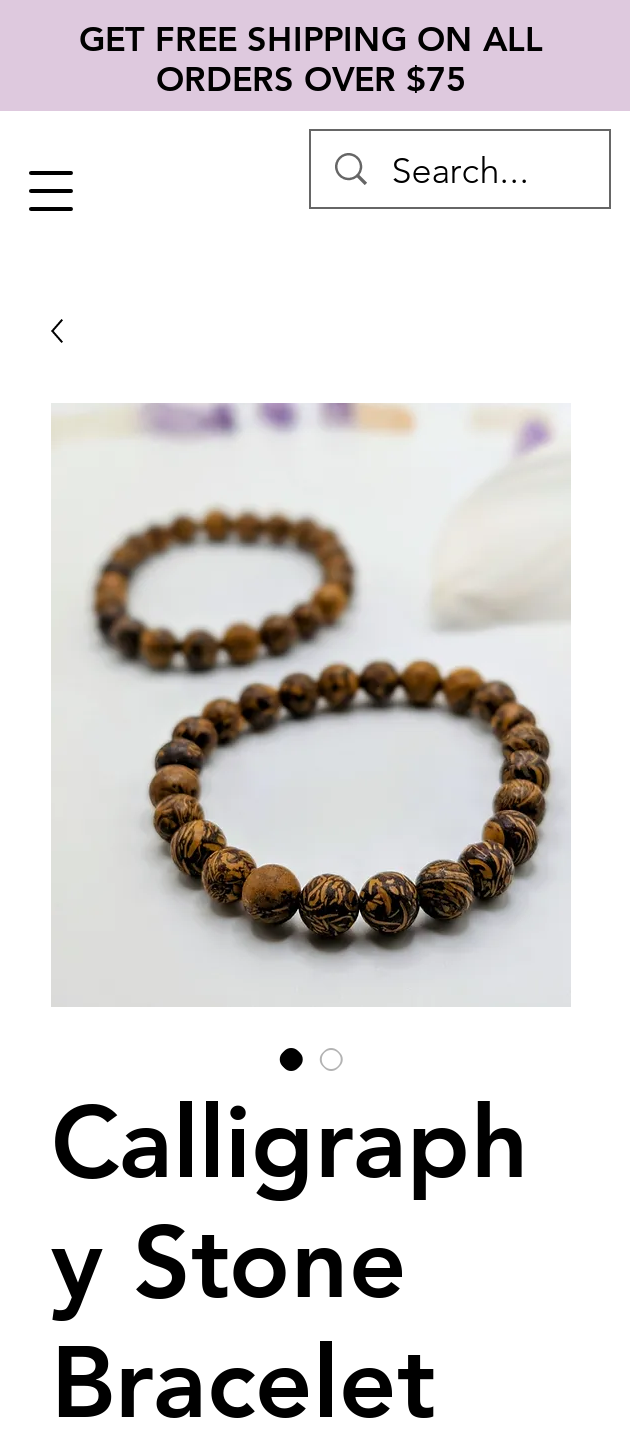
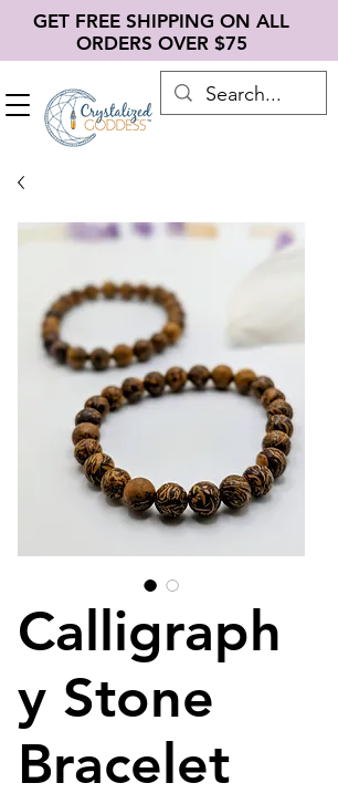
none -> [43,88,152,147] [image]

